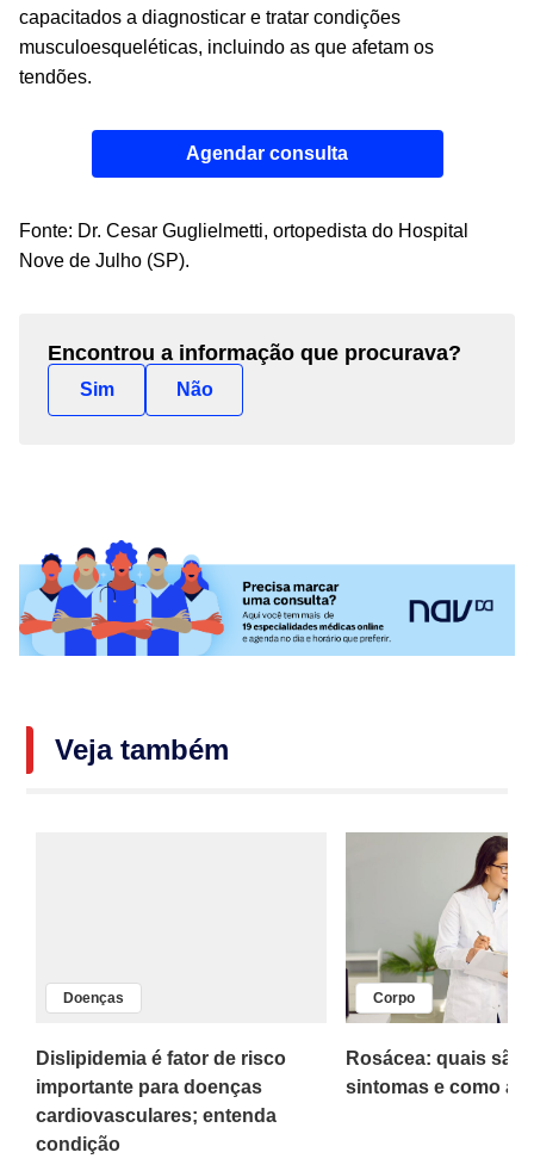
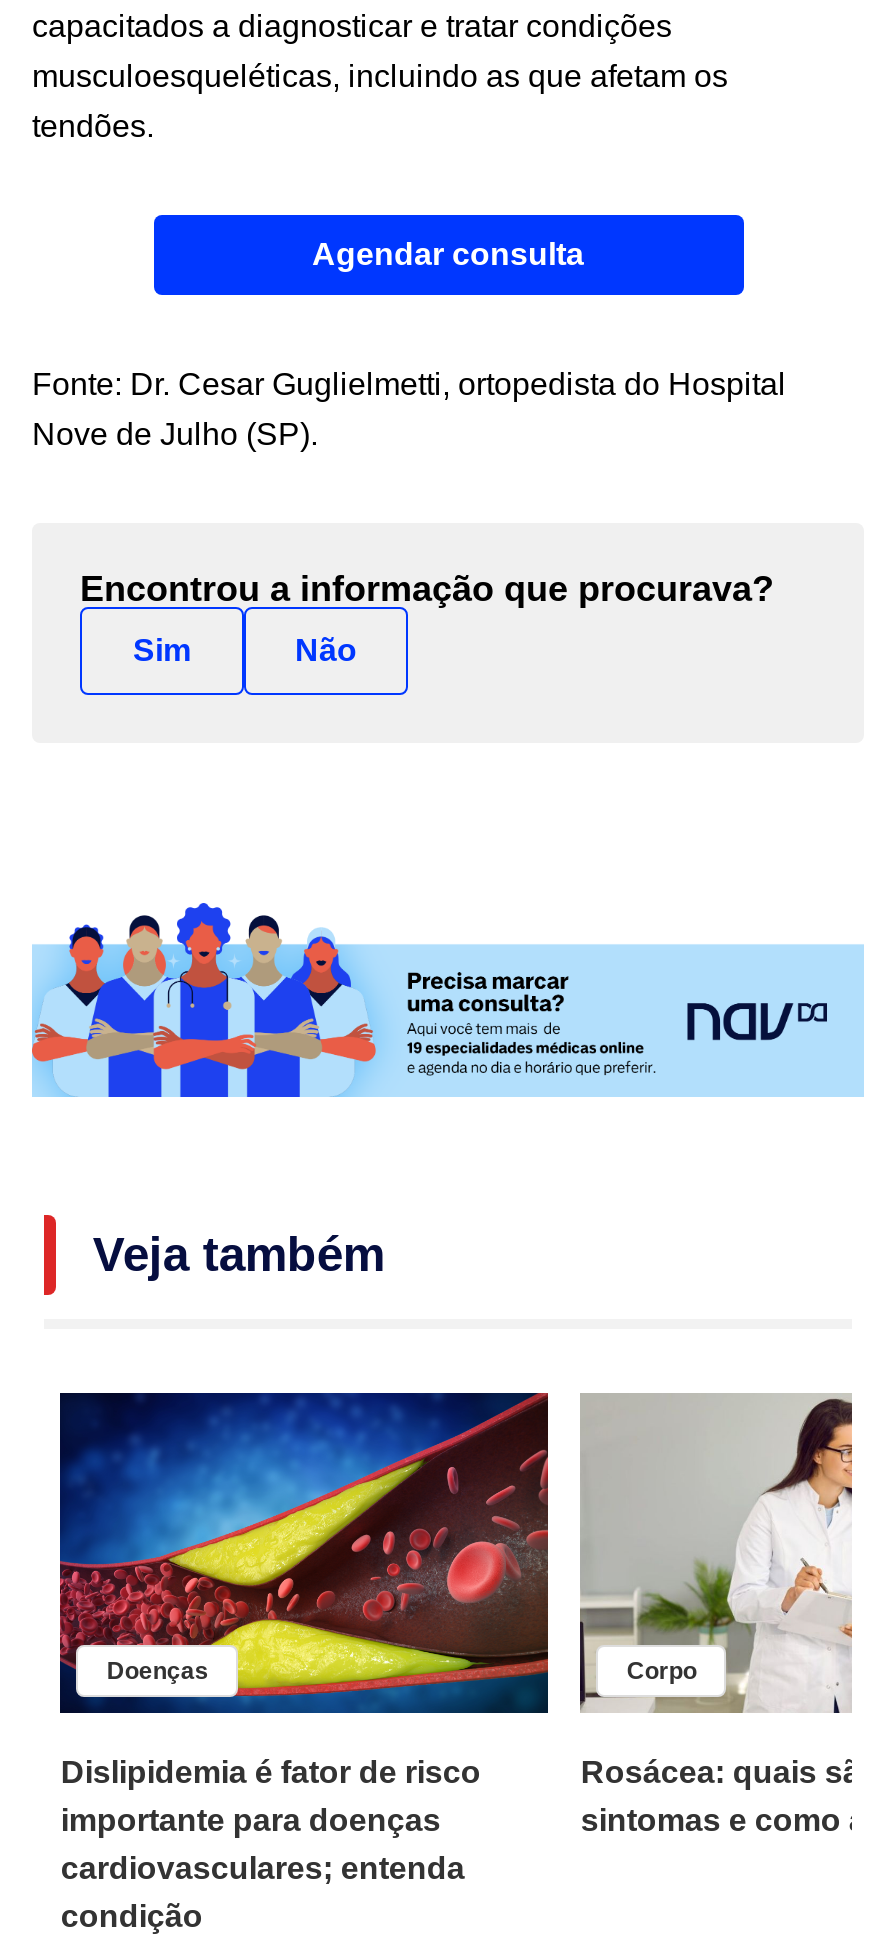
none -> [58,1391,550,1715] [image]

